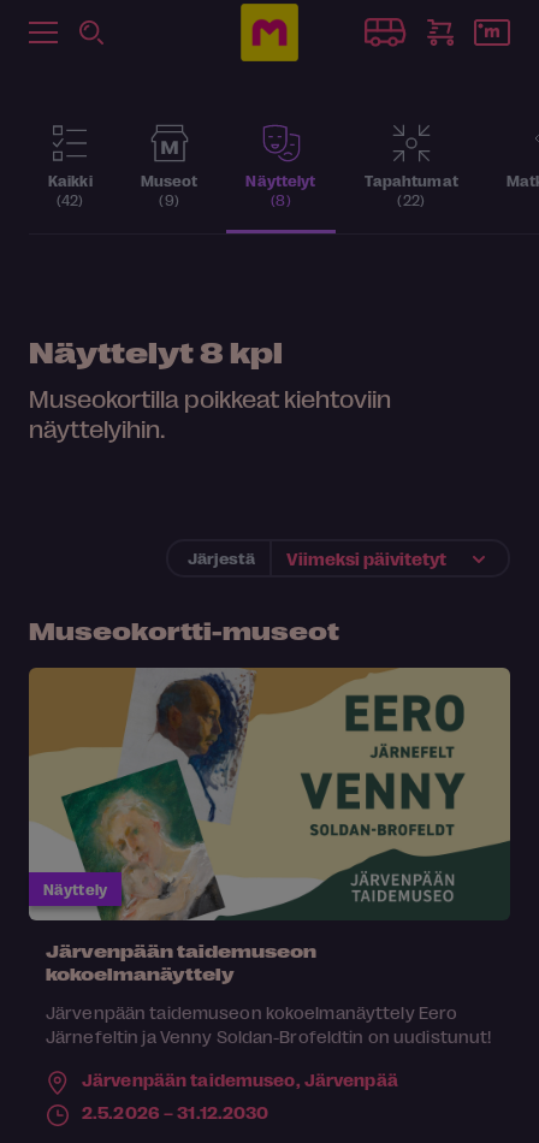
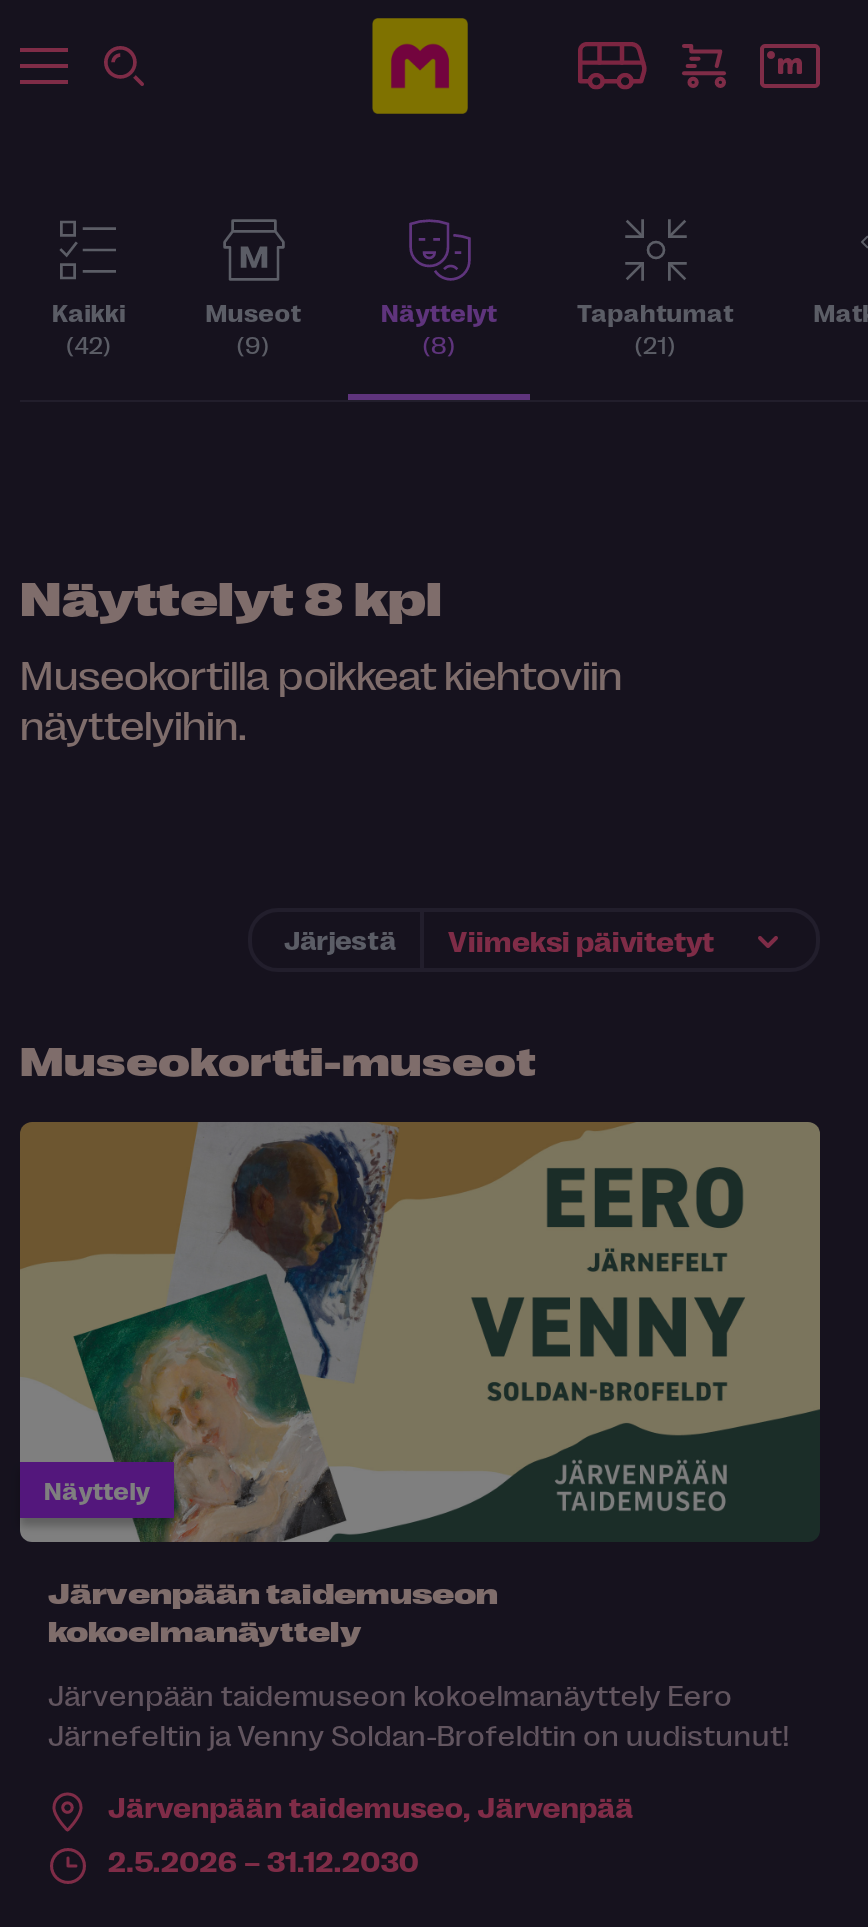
[398,191,425,208] (22) -> [635,330,676,358] (21)

